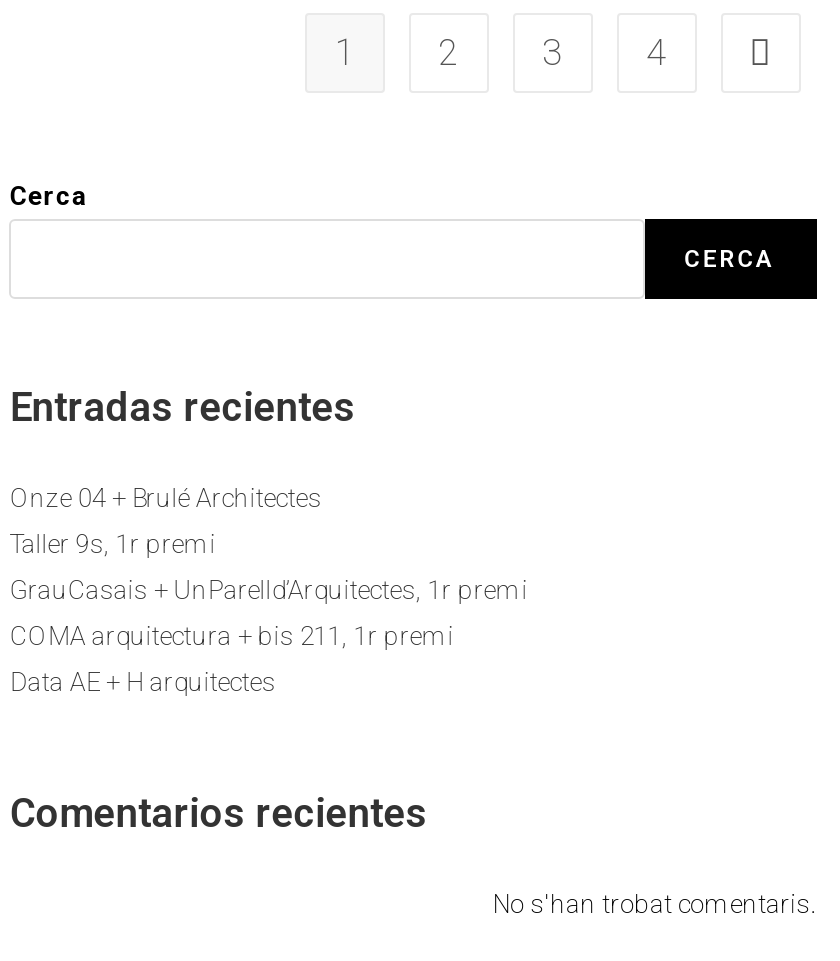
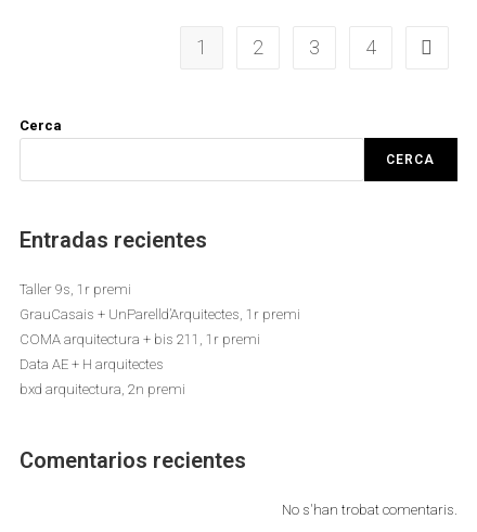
[10,483,322,513] Onze 04 + Brulé Architectes -> none
moved [10,529,528,697] -> [20,281,301,372]: Taller 9s, 1r premi | GrauCasais + UnParelld’Arquitectes, 1r premi | COMA arquitectura + bis 211, 1r premi | Data AE + H arquitectes
none -> [20,381,186,397] bxd arquitectura, 2n premi

